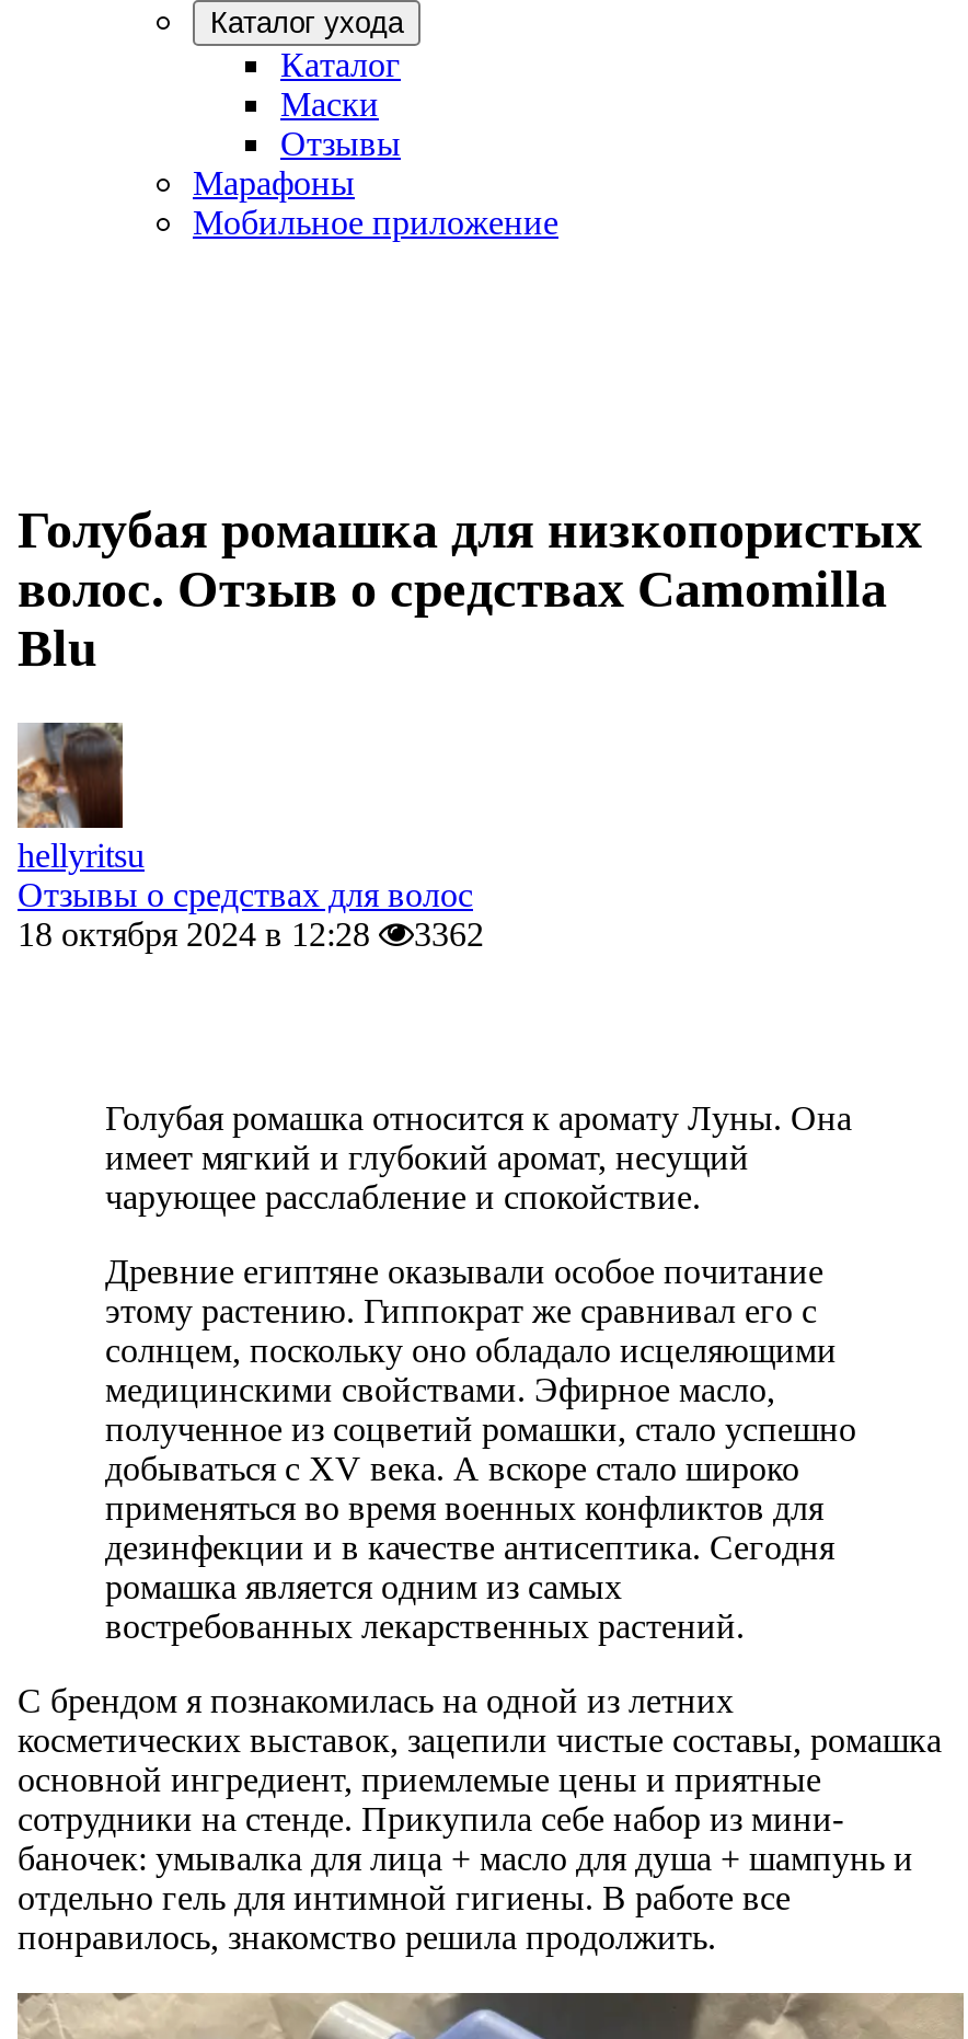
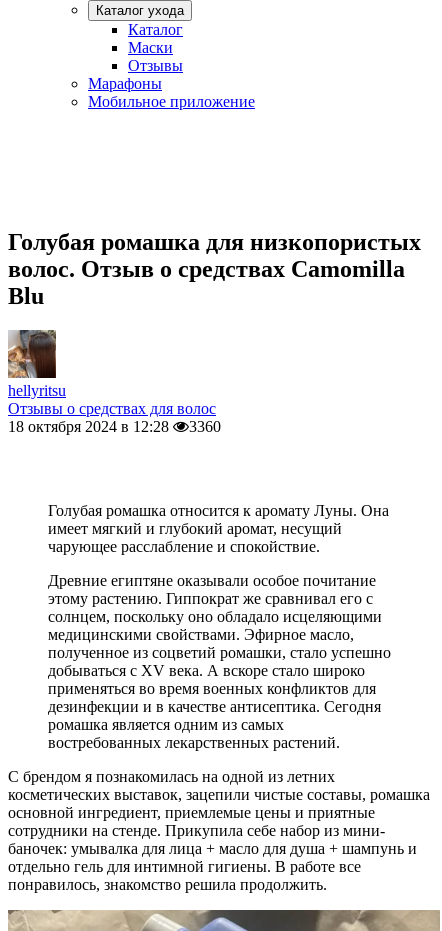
[18,915,484,952] 18 октября 2024 в 12:28 3362 -> [8,418,221,435] 18 октября 2024 в 12:28 3360

